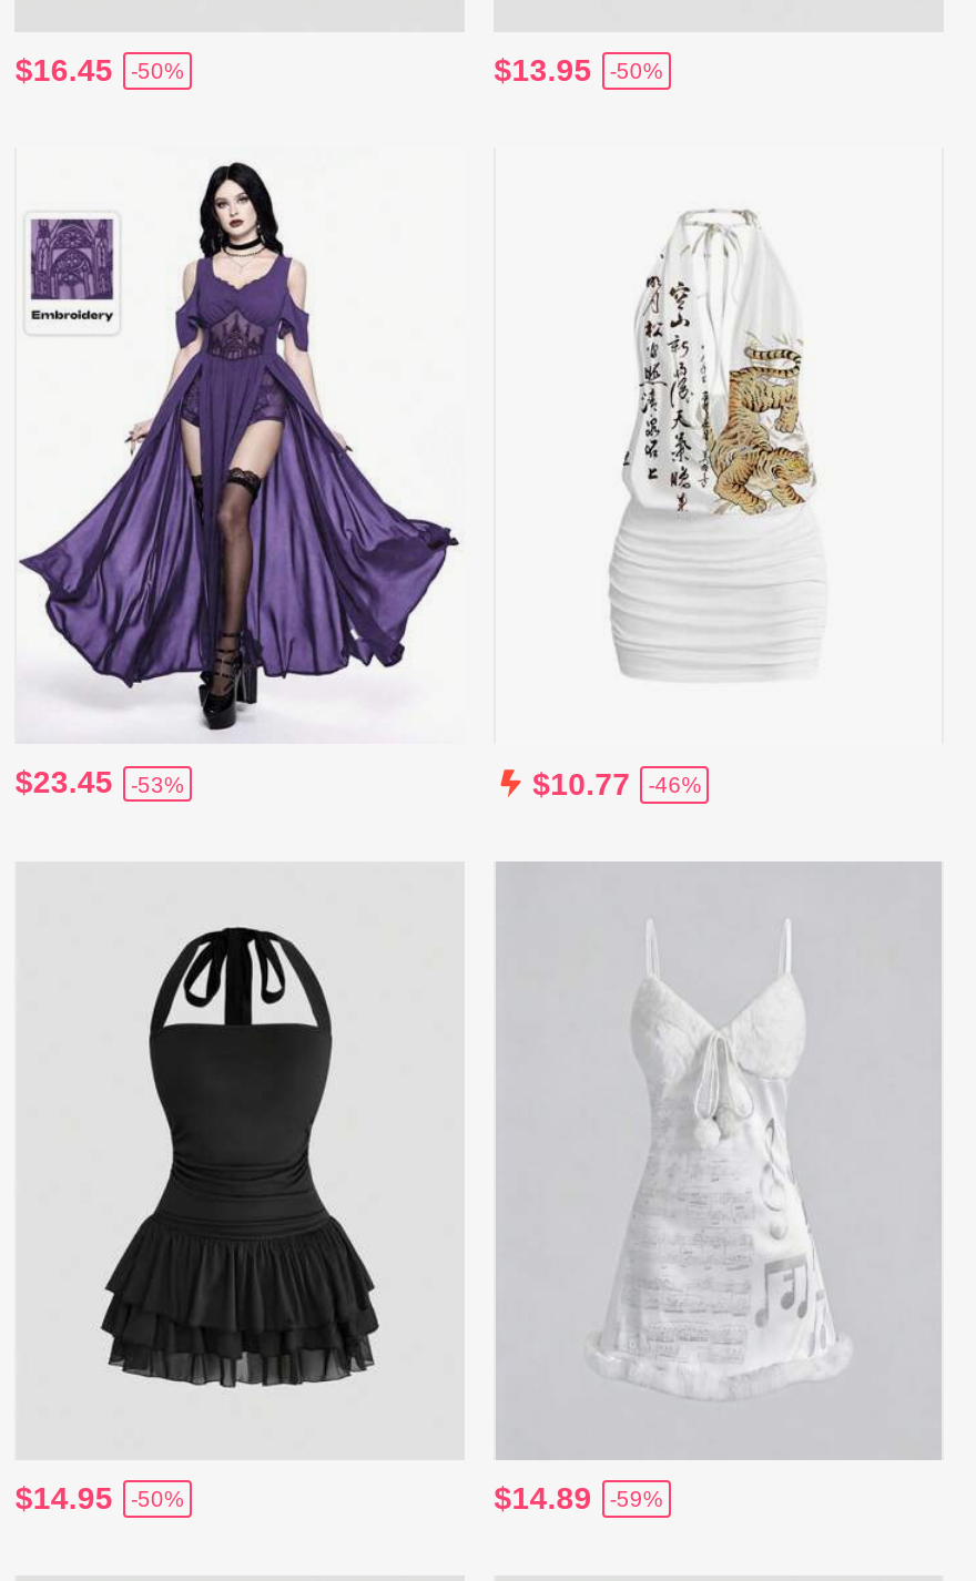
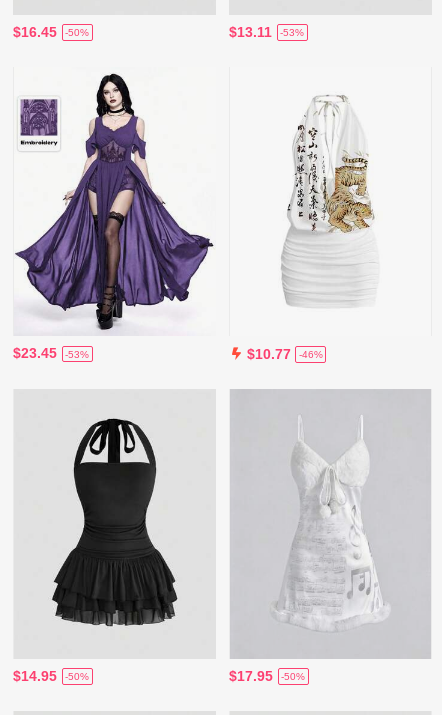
[494,52,592,88] $13.95 -> [229,24,272,40] $13.11
[610,59,663,84] -50% -> [280,27,304,38] -53%
[494,1480,592,1515] $14.89 -> [229,668,273,684] $17.95
[610,1487,663,1511] -59% -> [281,671,305,682] -50%

